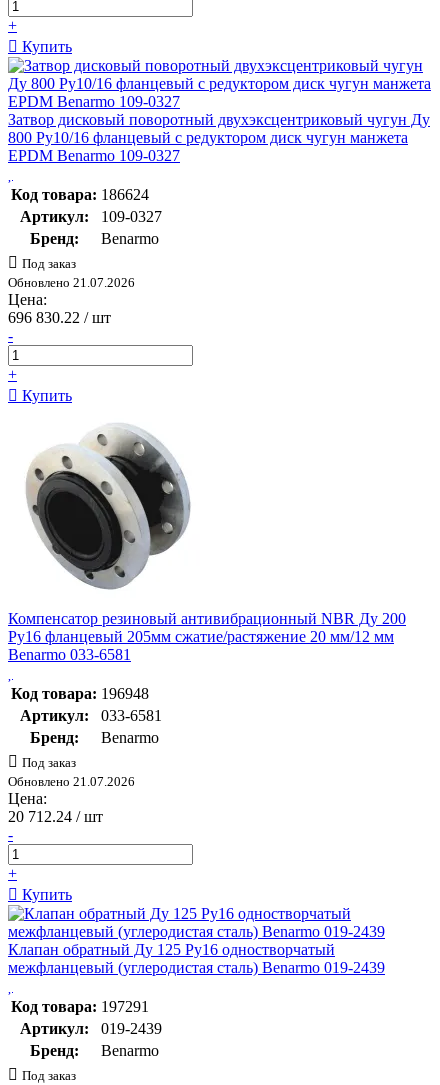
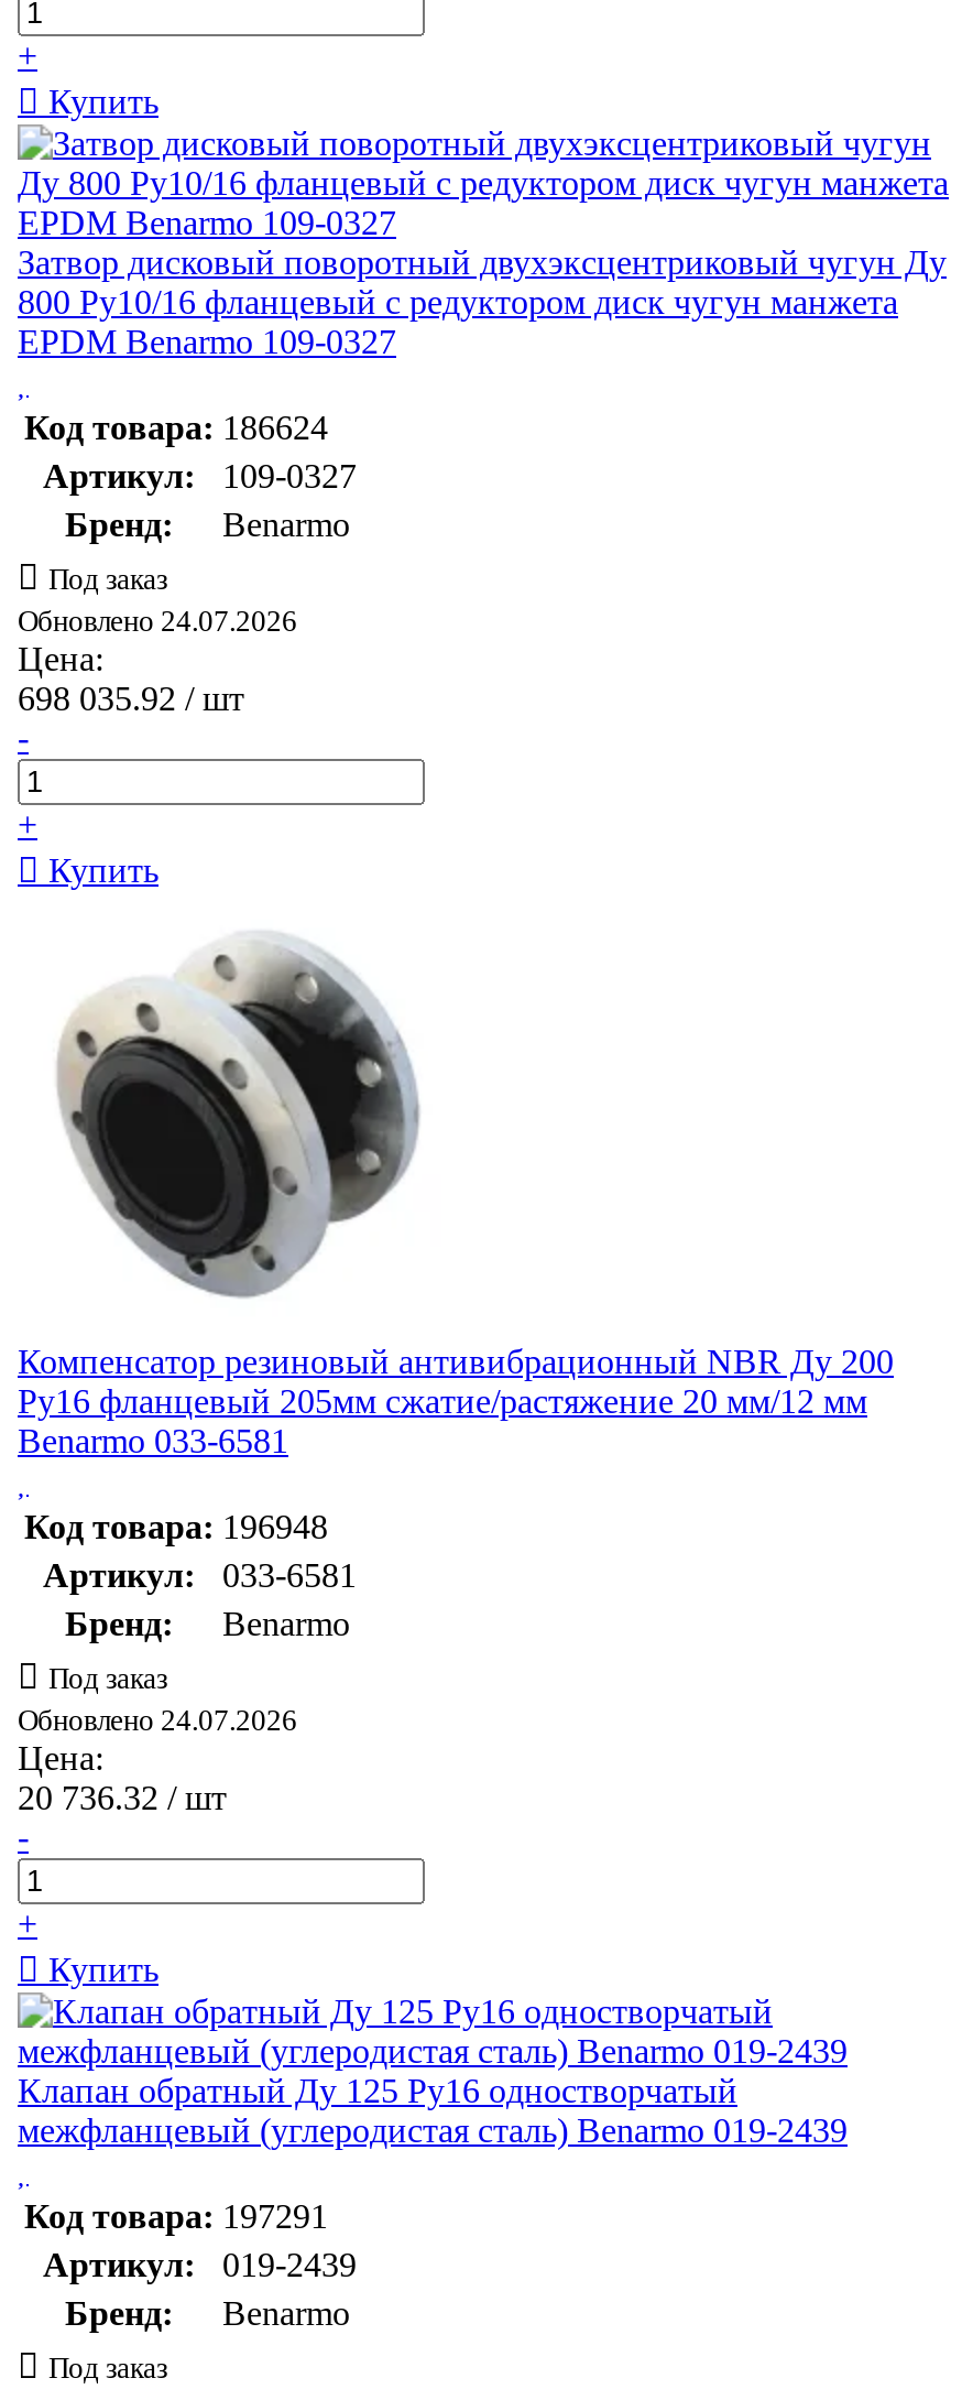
[8,275,135,290] Обновлено 21.07.2026 -> [18,605,297,638] Обновлено 24.07.2026
[8,309,111,326] 696 830.22 / шт -> [18,680,244,717] 698 035.92 / шт
[8,774,135,789] Обновлено 21.07.2026 -> [18,1704,297,1737] Обновлено 24.07.2026
[8,808,103,825] 20 712.24 / шт -> [18,1779,227,1816] 20 736.32 / шт

